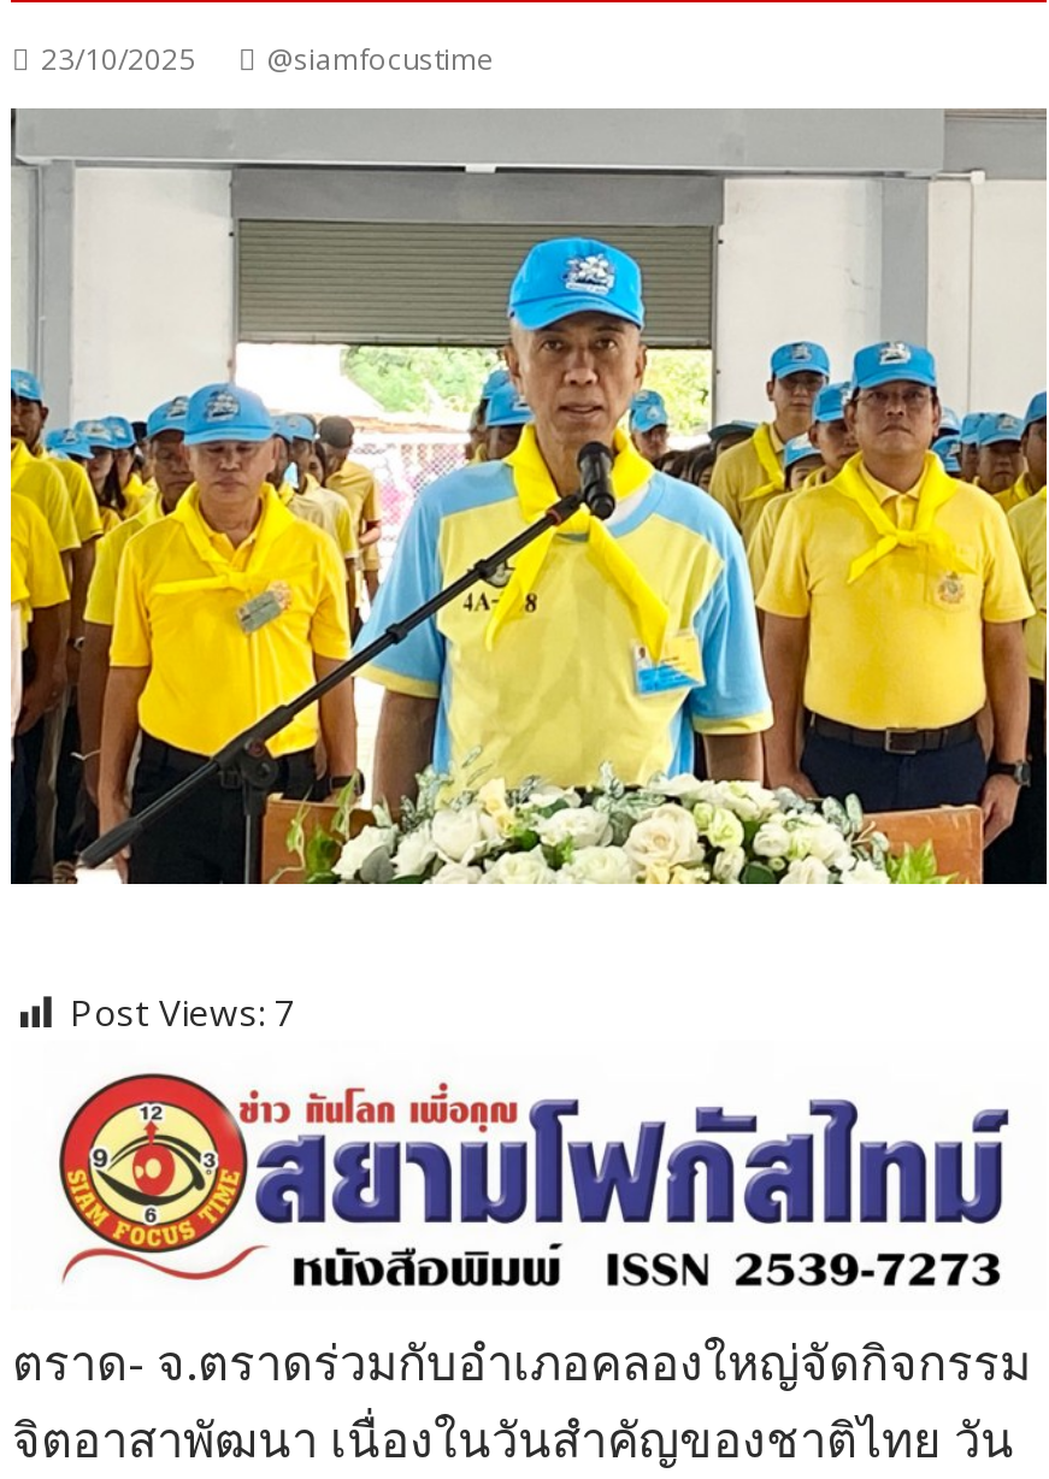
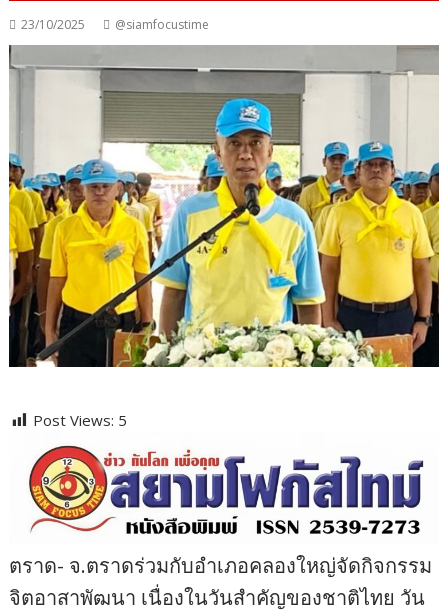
[70,988,296,1036] Post Views: 7 -> [33,410,127,430] Post Views: 5

